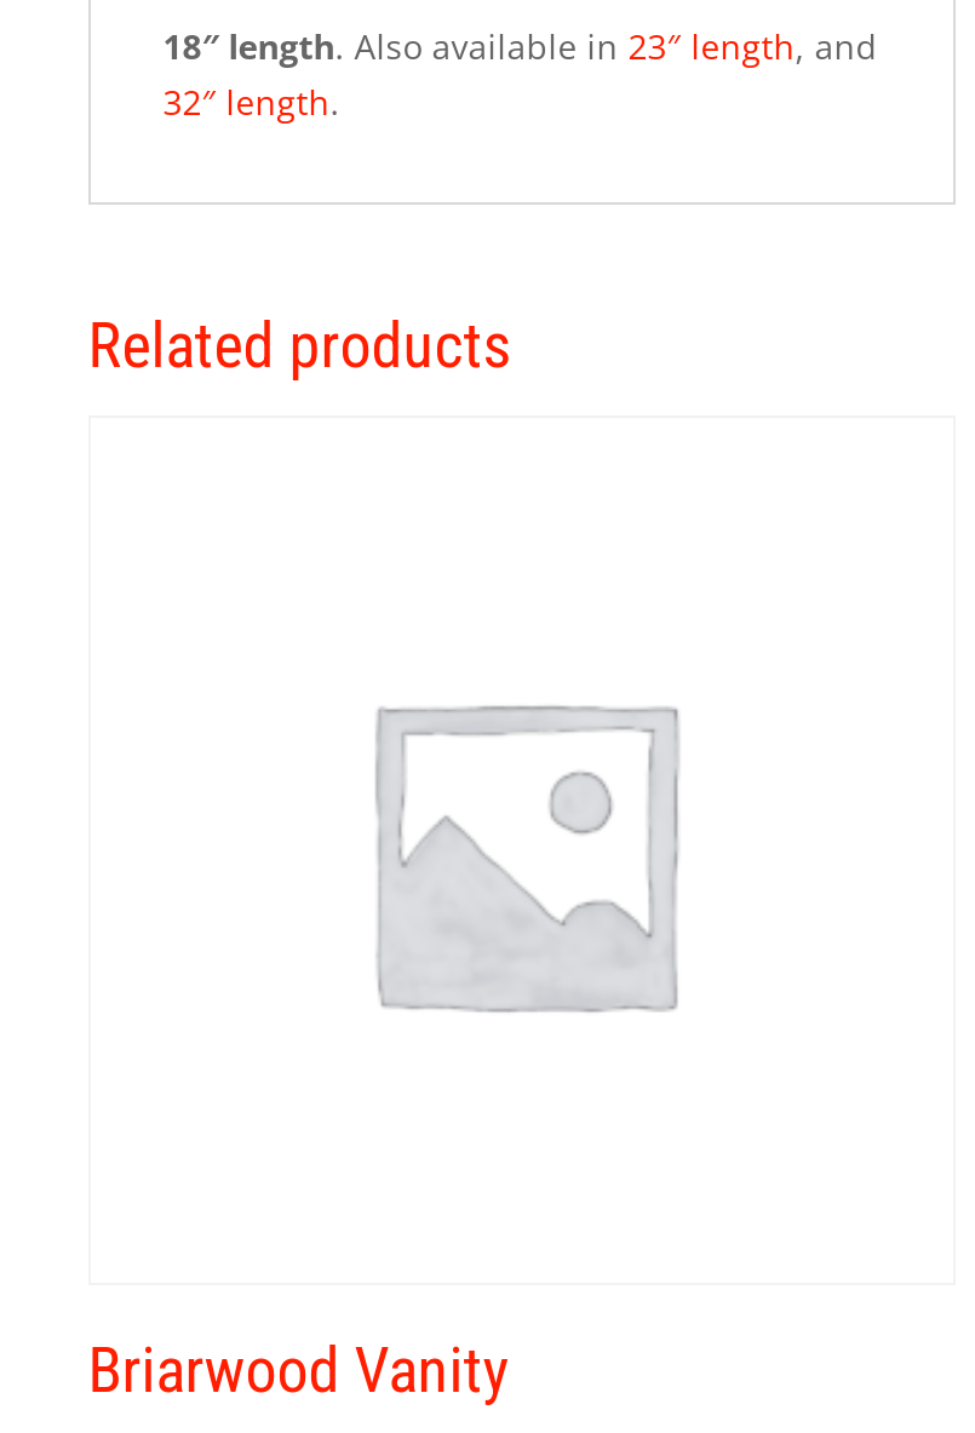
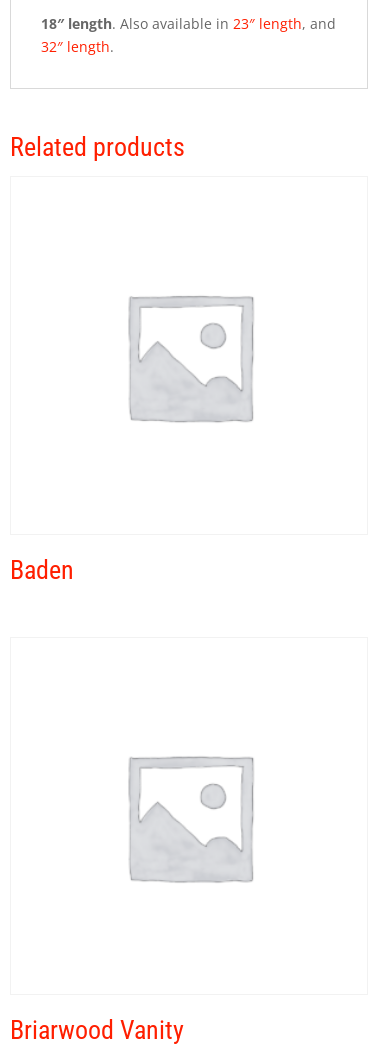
none -> [10,555,74,585] Baden

